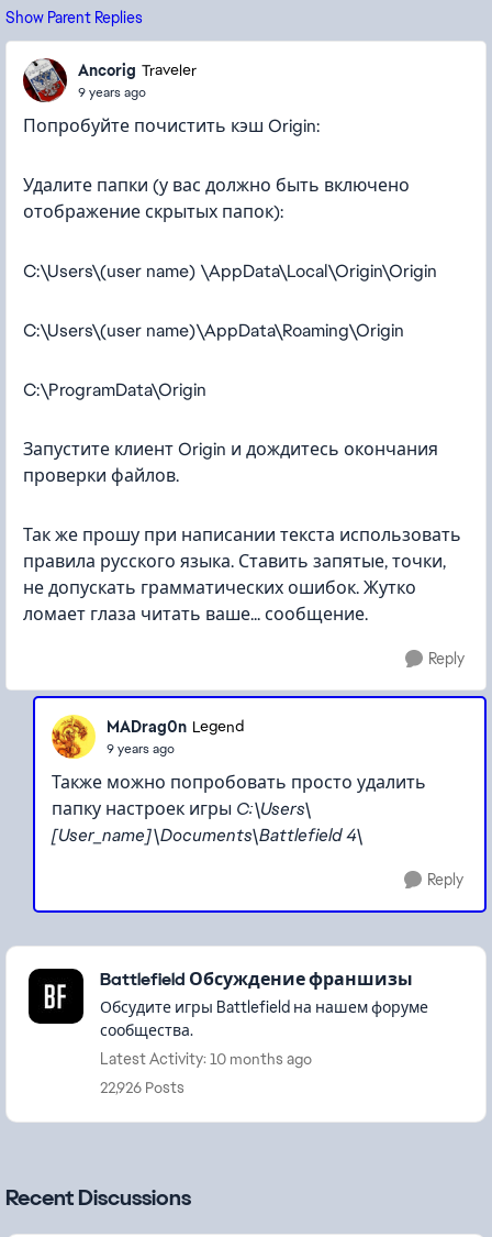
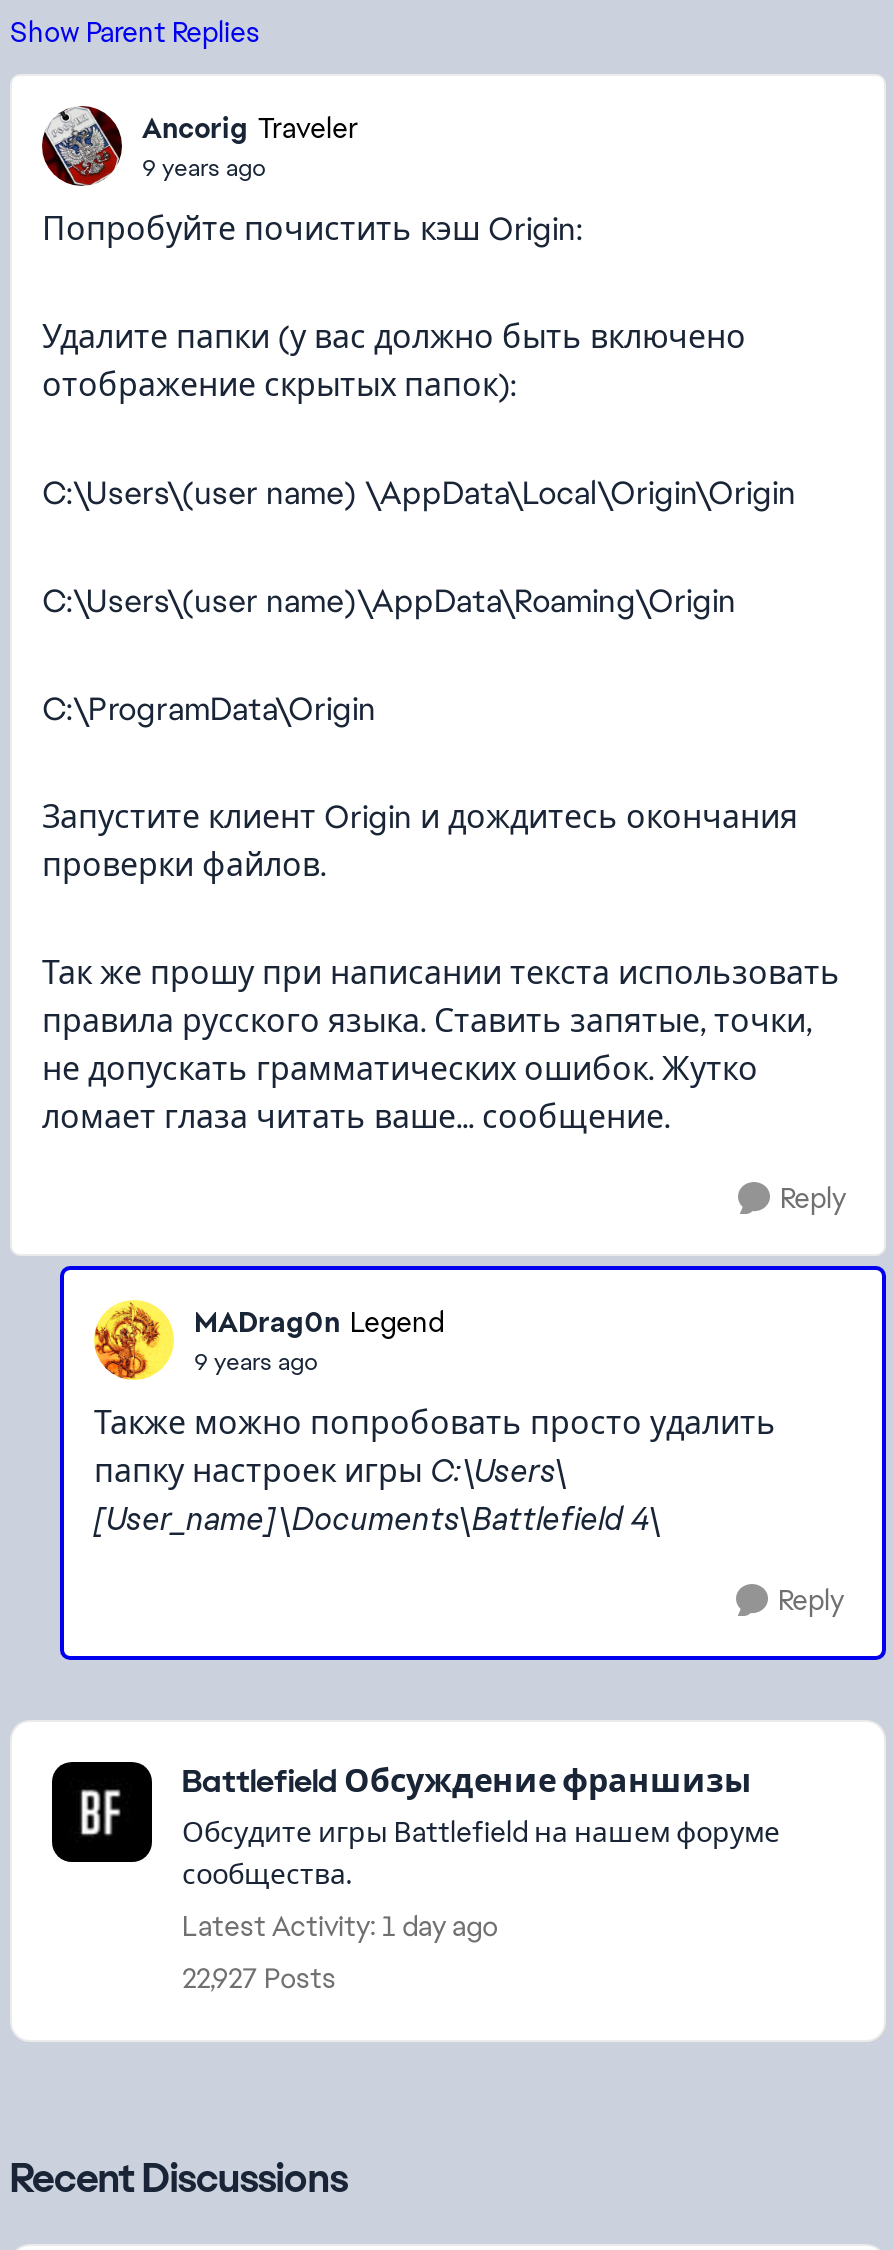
[100,1049,312,1069] Latest Activity: 10 months ago -> [182,1908,498,1944] Latest Activity: 1 day ago
[100,1078,185,1097] 22,926 Posts -> [182,1960,336,1996] 22,927 Posts

